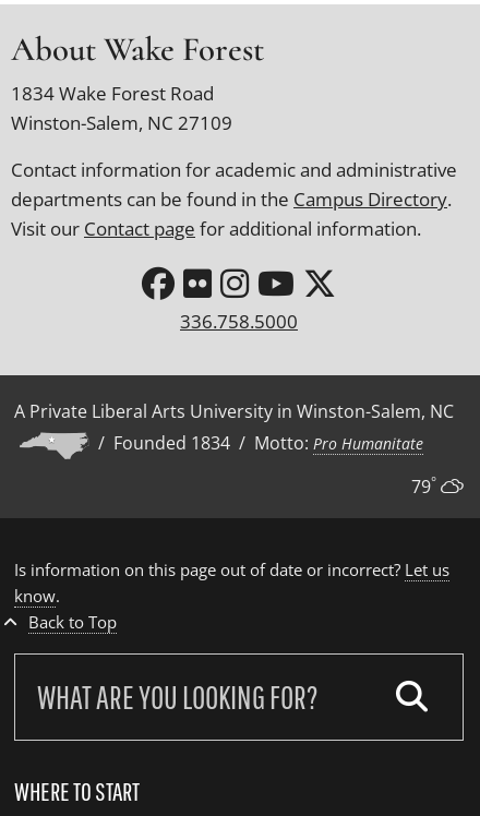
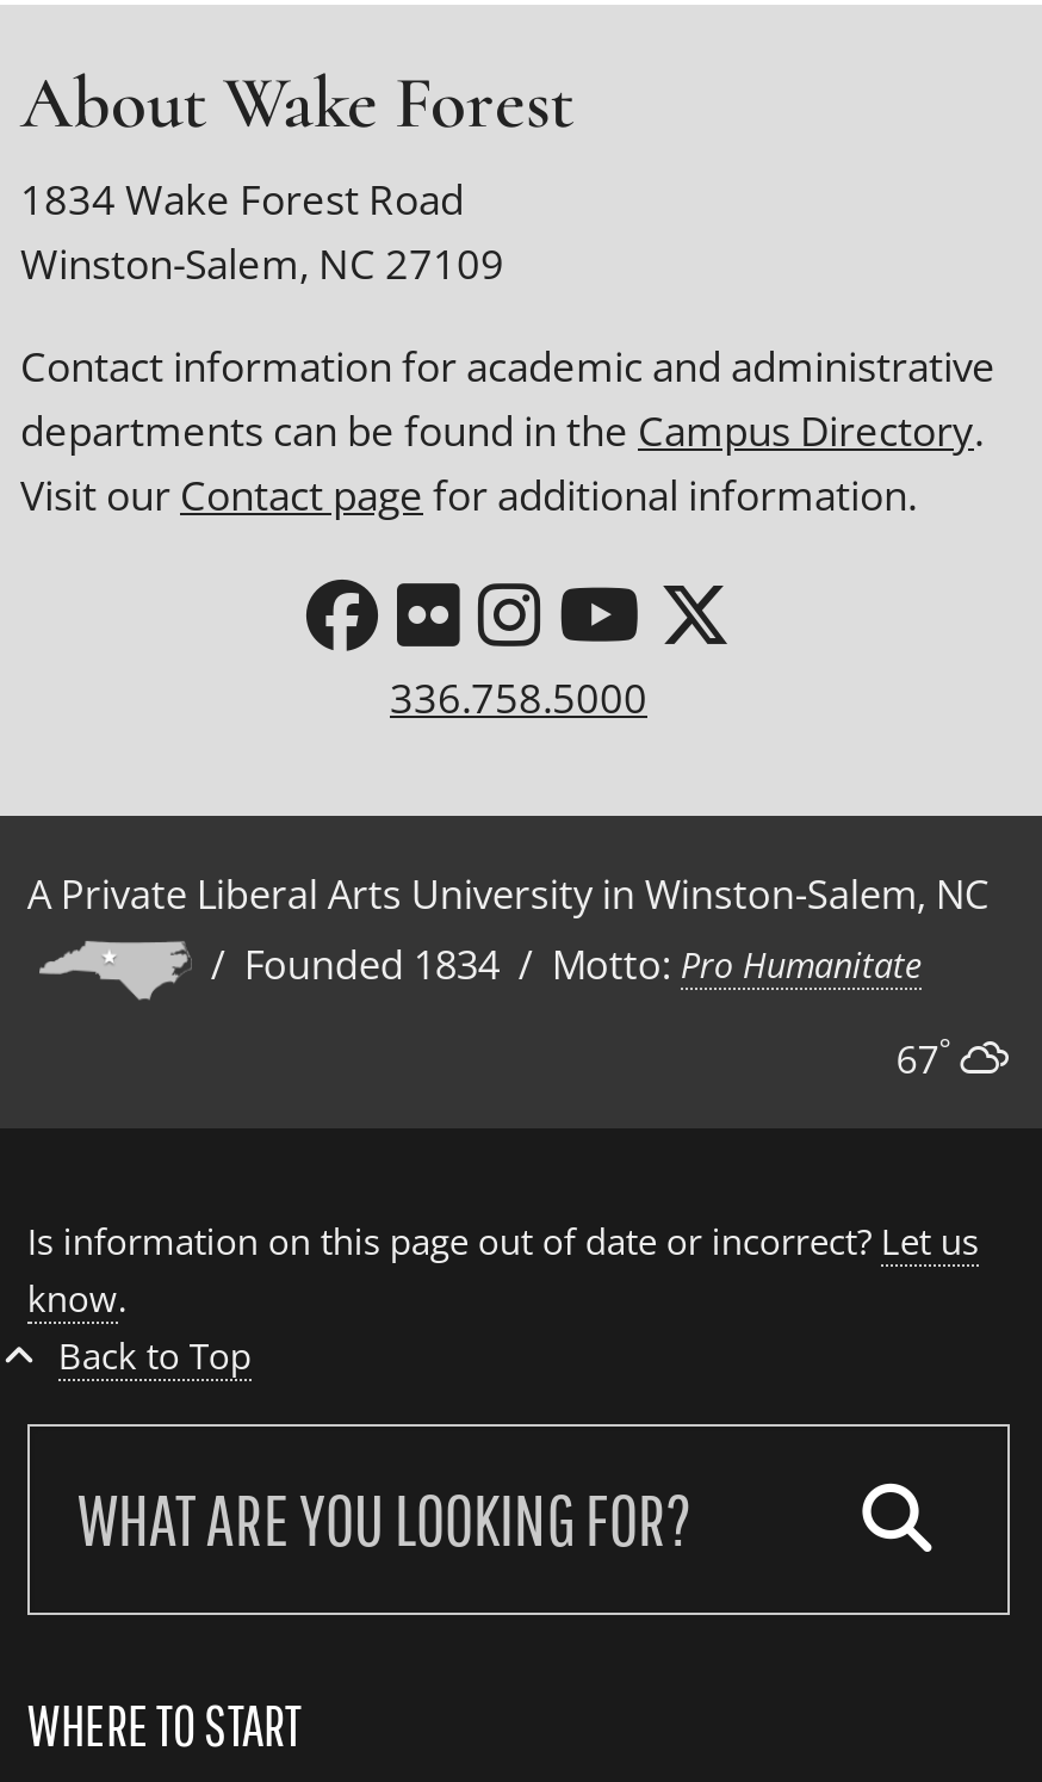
[411,472,437,498] 79° -> [896,1027,951,1085] 67°

